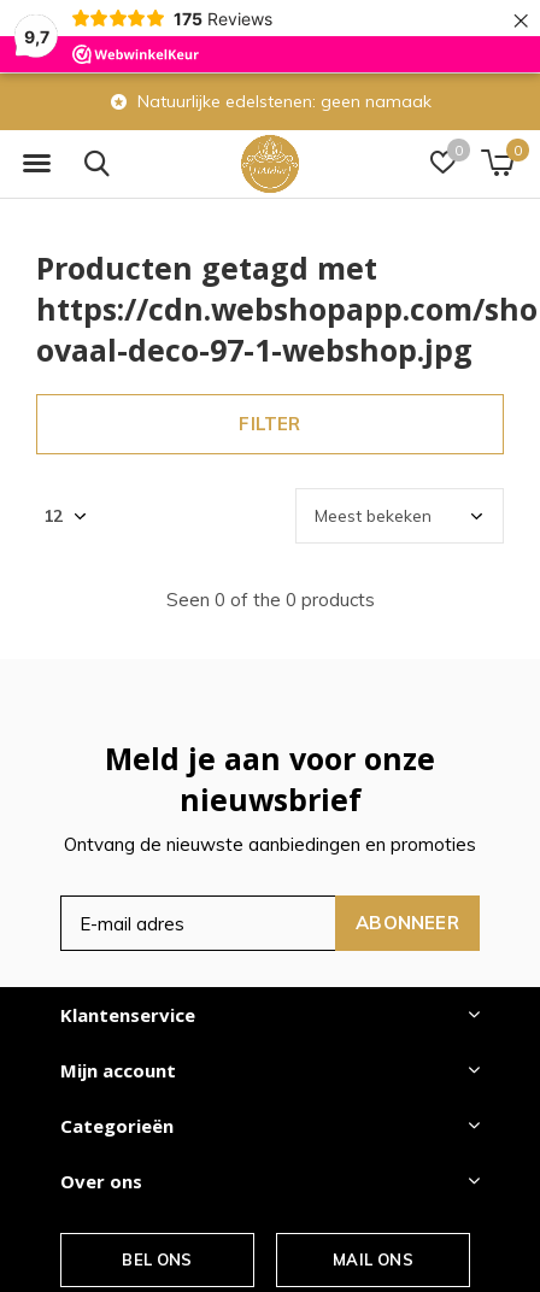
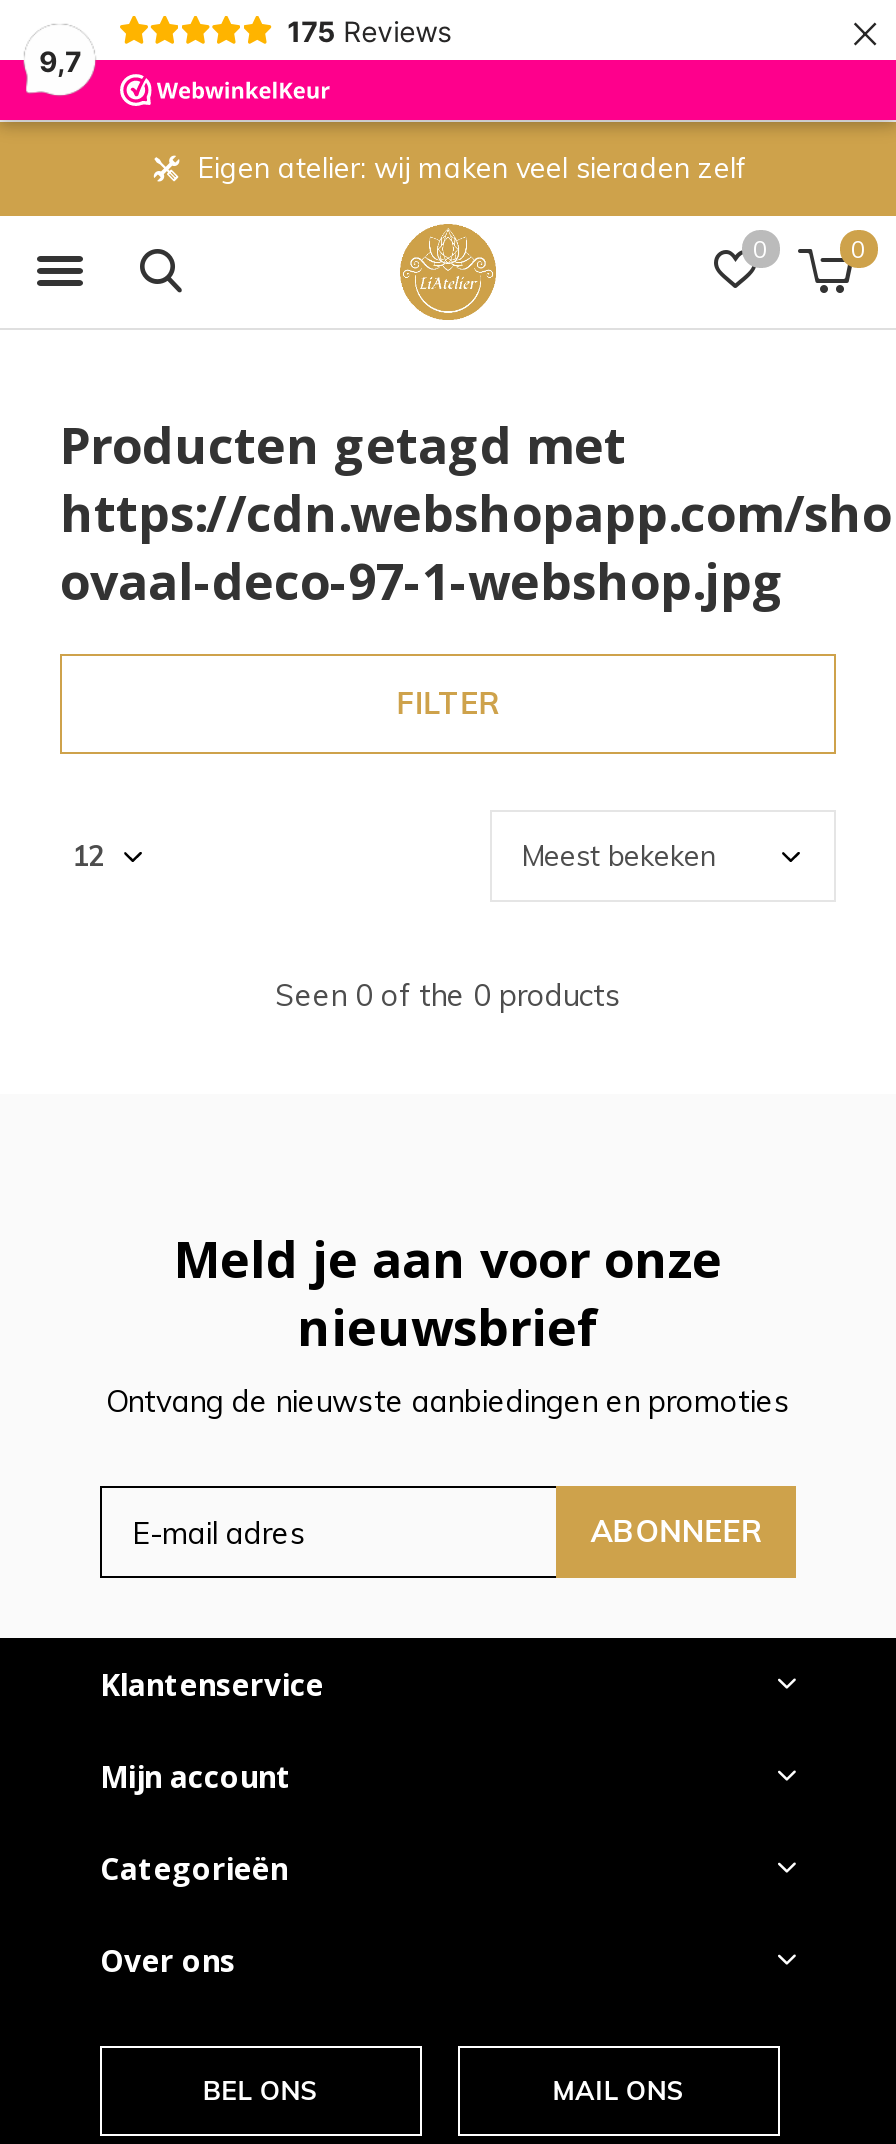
[133,90,432,112] Natuurlijke edelstenen: geen namaak -> [190,150,746,186] Eigen atelier: wij maken veel sieraden zelf

